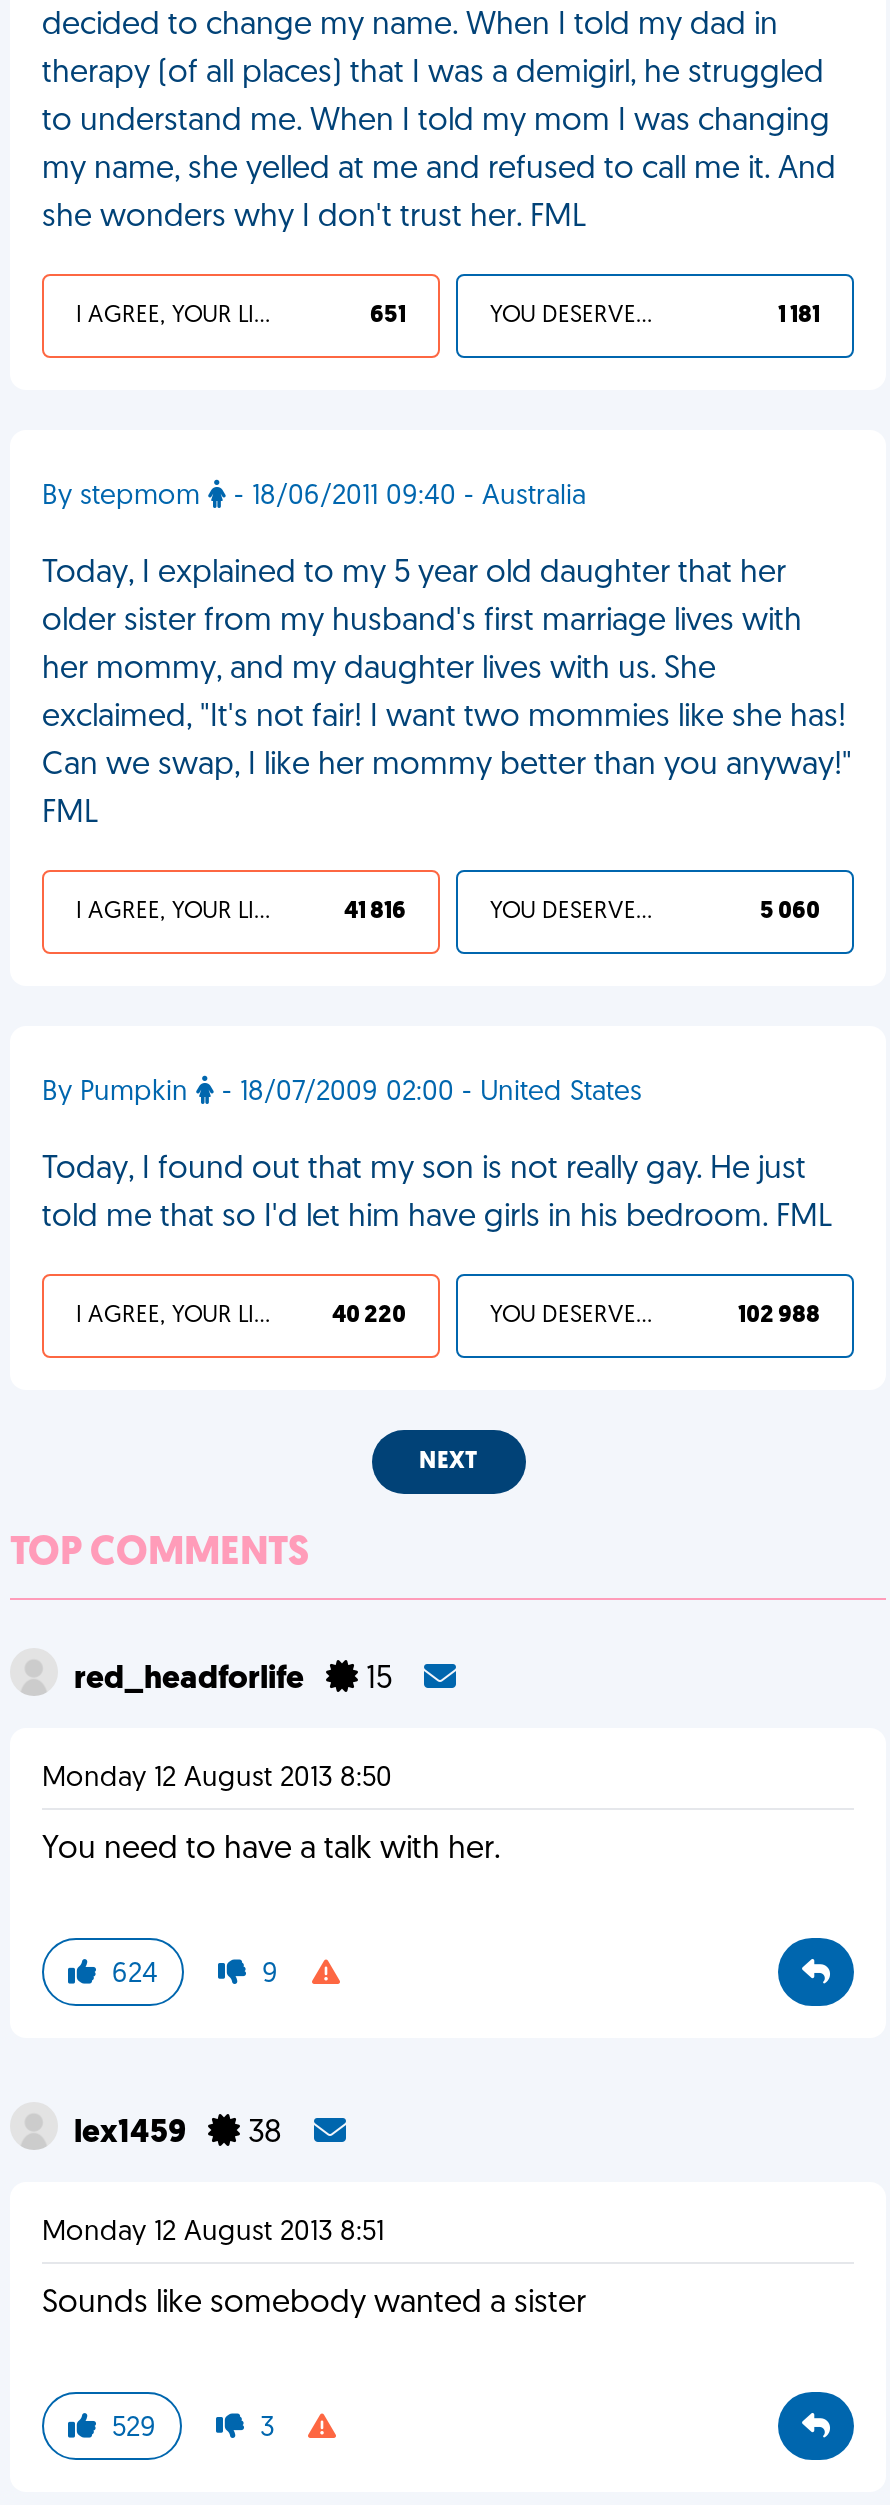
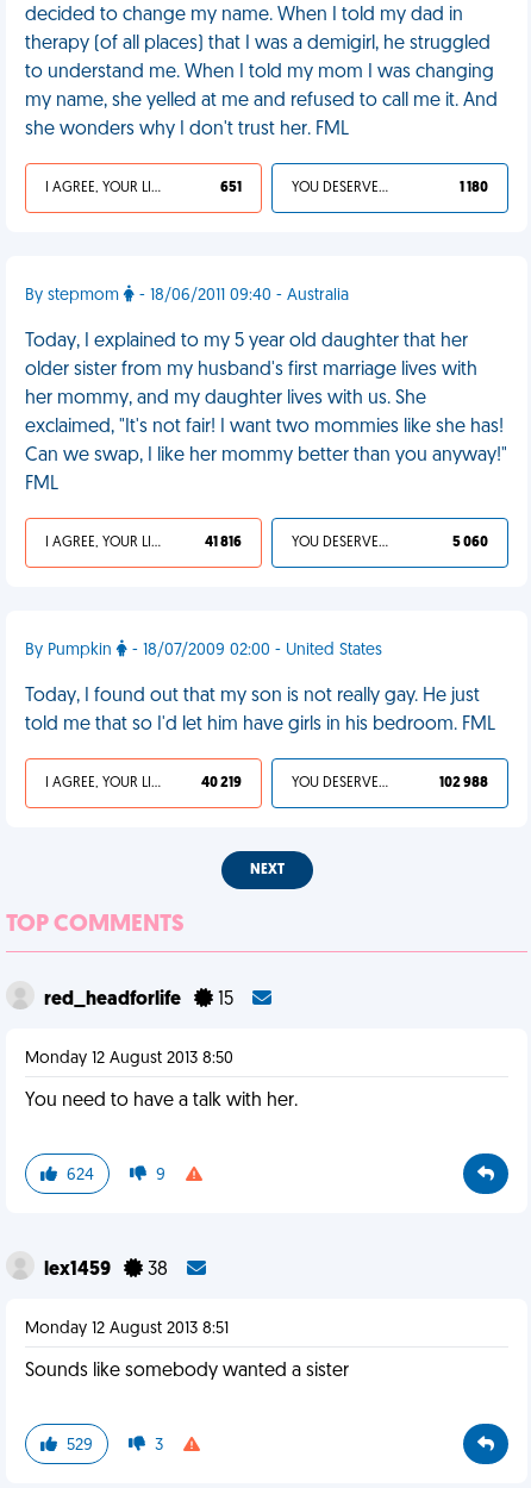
[778,304,820,328] 1 181 -> [460,181,488,195] 1 180
[332,1304,406,1328] 40 220 -> [201,776,242,790] 40 219

